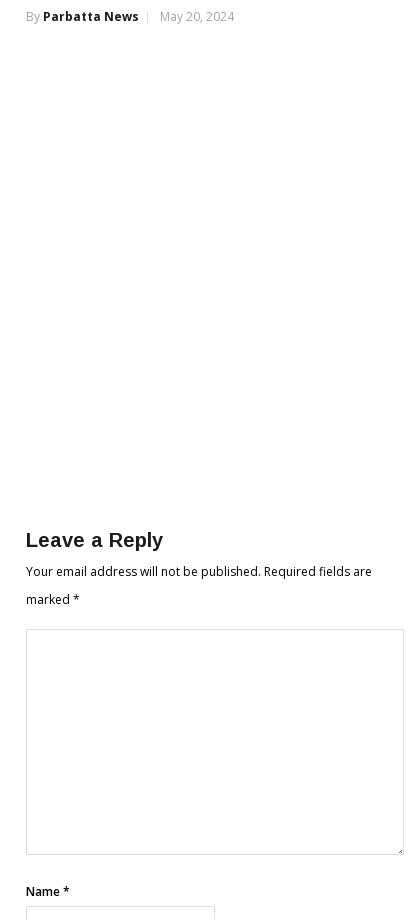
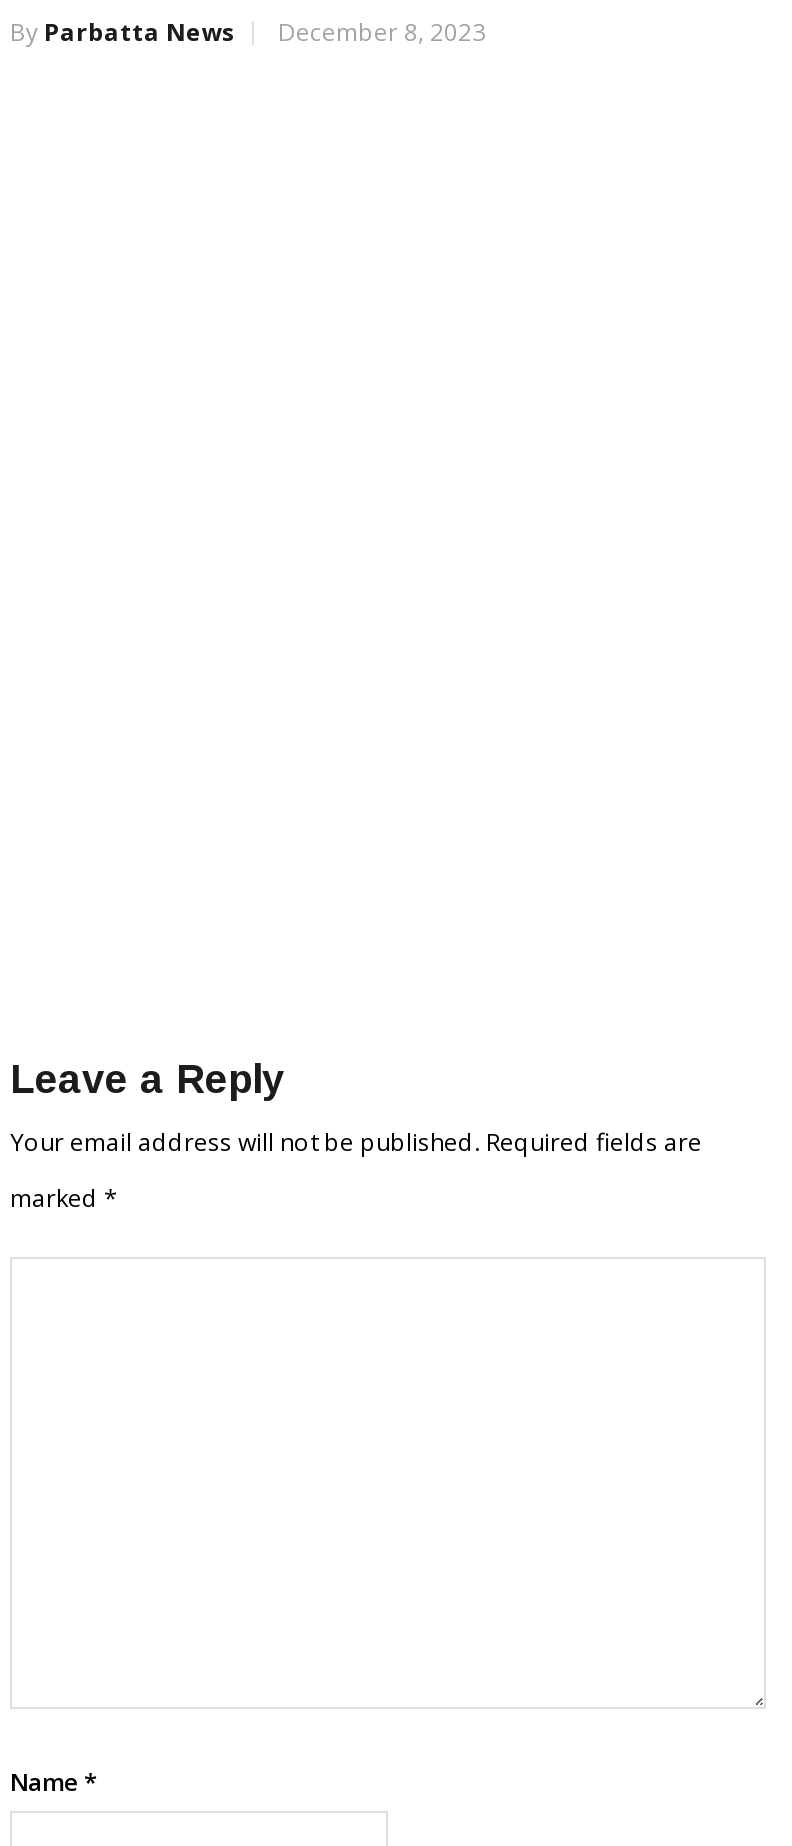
[26,8,234,25] By Parbatta News May 20, 2024 -> [10,16,486,50] By Parbatta News December 8, 2023

